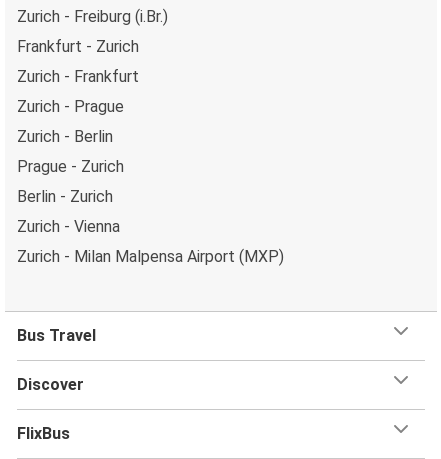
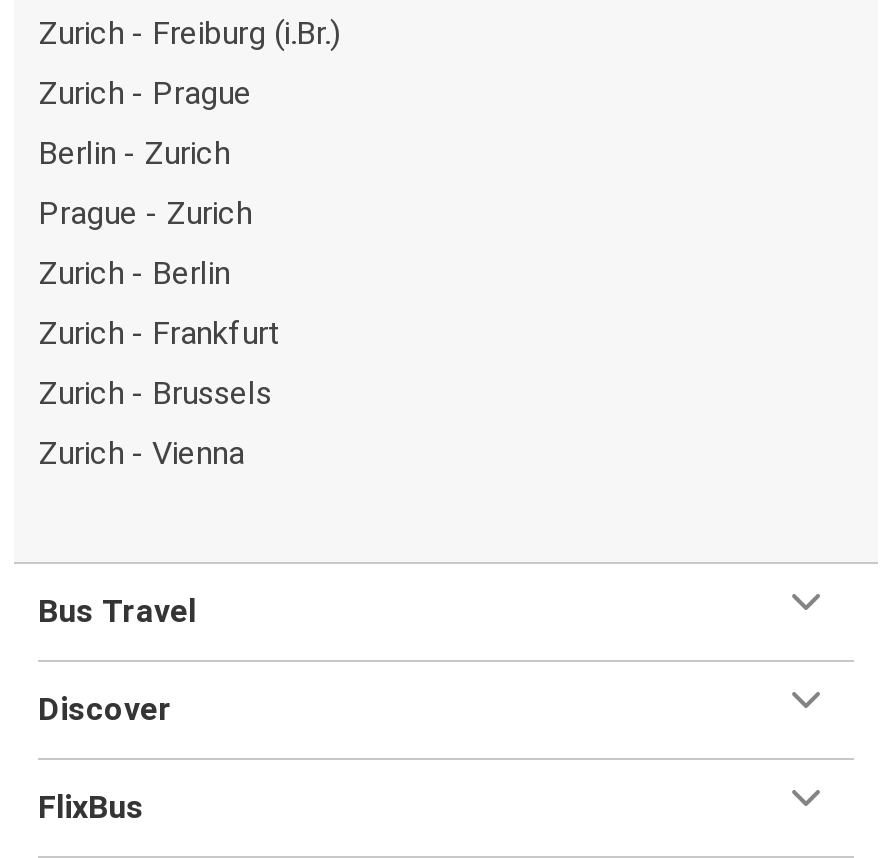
[17,36,139,55] Frankfurt - Zurich -> none
moved [17,66,139,85] -> [38,313,282,351]: Zurich - Frankfurt
none -> [38,373,272,411] Zurich - Brussels
moved [17,96,124,205] -> [38,73,252,291]: Zurich - Prague | Zurich - Berlin | Prague - Zurich | Berlin - Zurich
[17,246,284,265] Zurich - Milan Malpensa Airport (MXP) -> none

